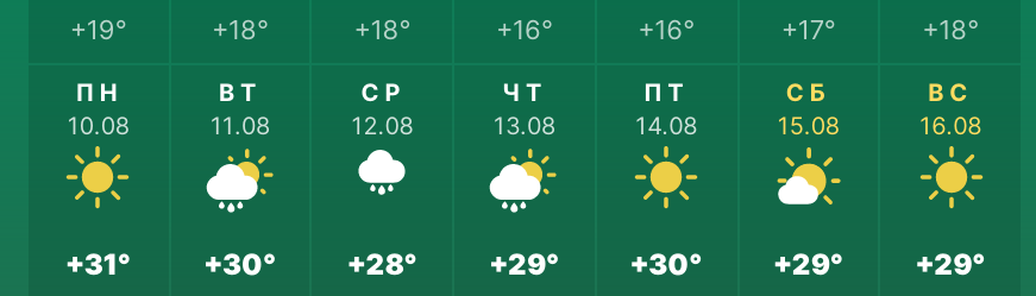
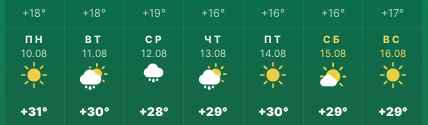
[70,13,127,46] +19° -> [22,6,46,20] +18°
[354,13,411,46] +18° -> [142,6,166,20] +19°
[781,13,836,46] +17° -> [321,6,345,20] +16°
[922,13,979,46] +18° -> [381,6,404,20] +17°

